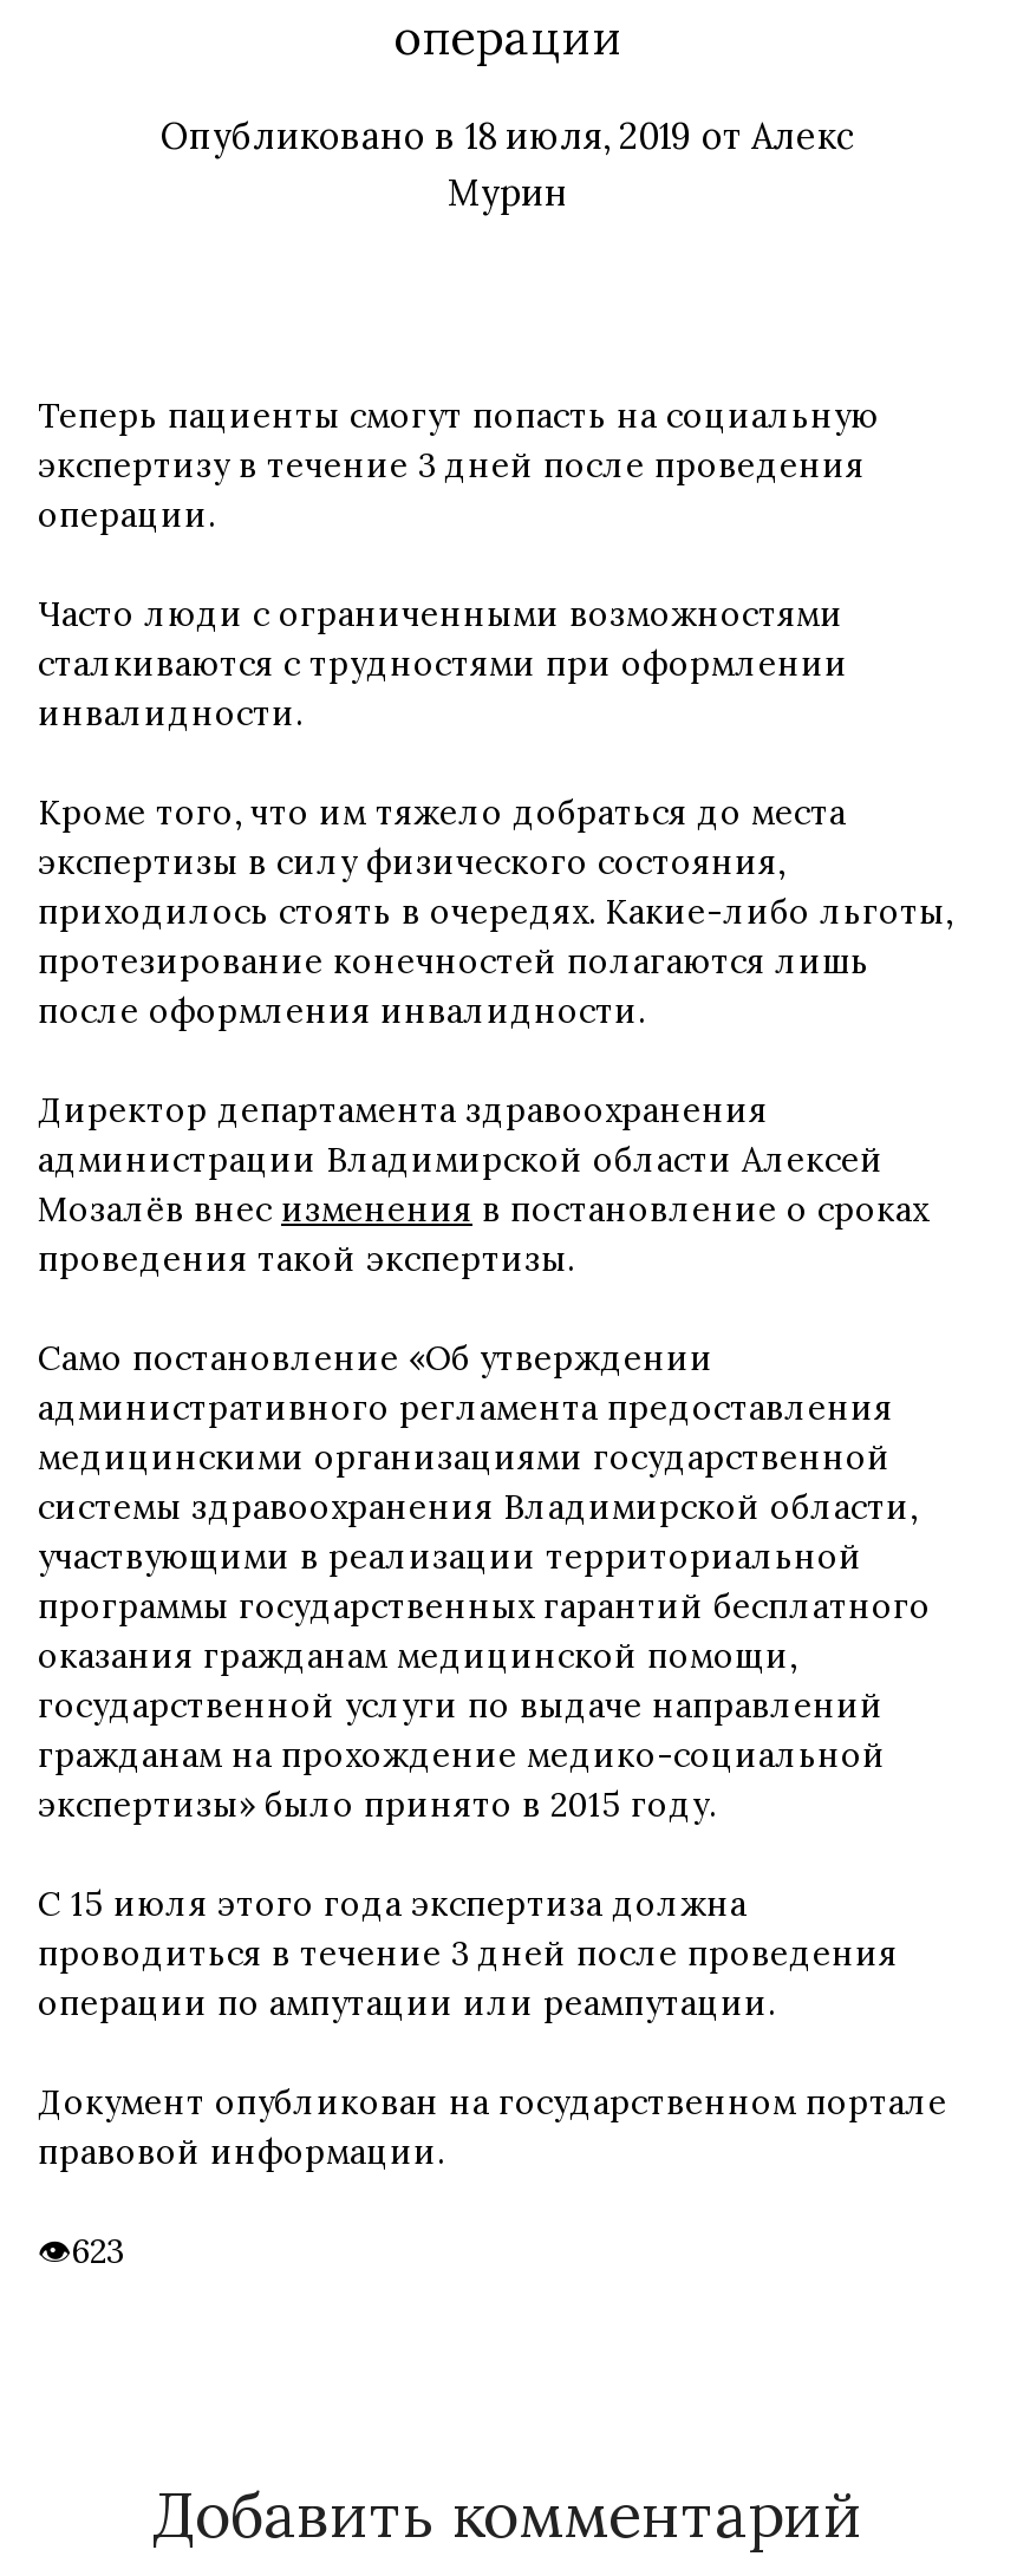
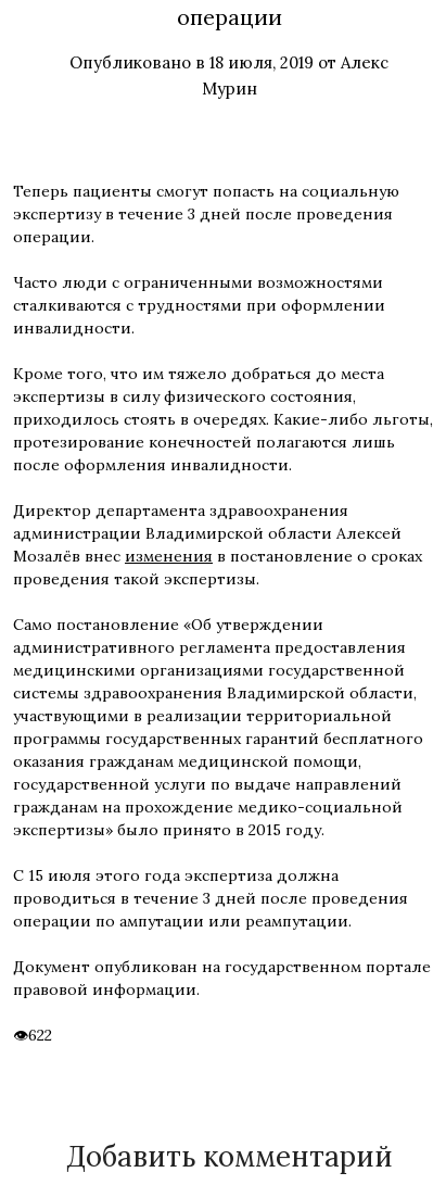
[71,2229,123,2272] 623 -> [28,1025,52,1045] 622

